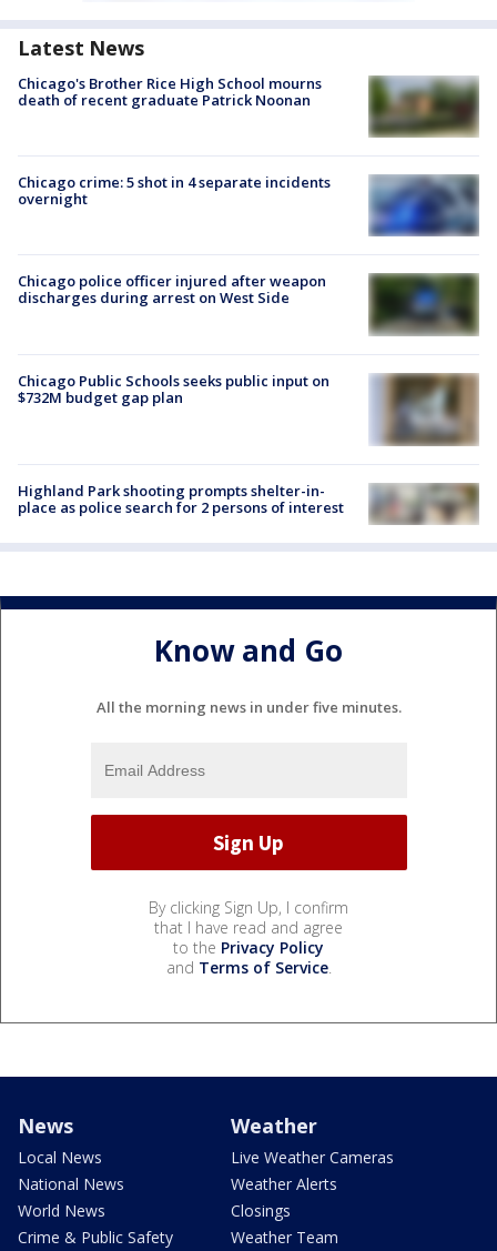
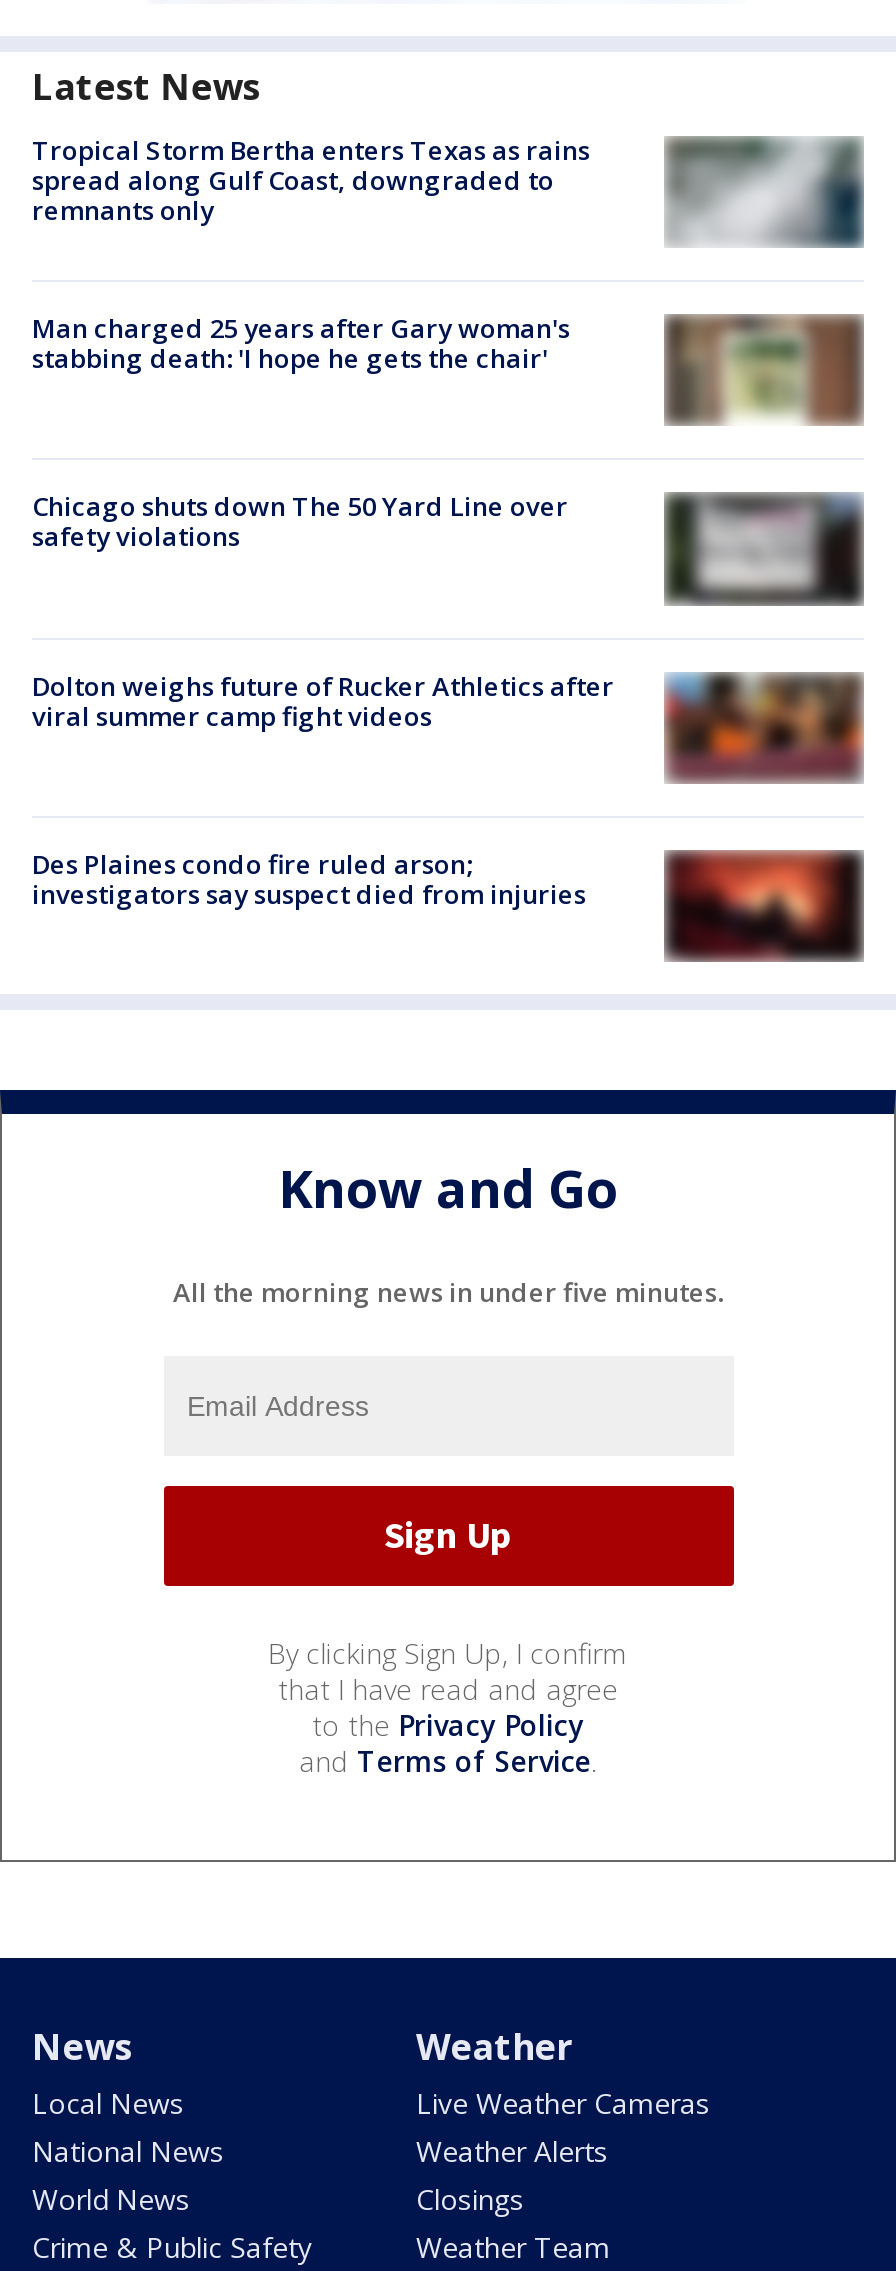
[18,73,322,110] Chicago's Brother Rice High School mourns | death of recent graduate Patrick Noonan -> [32,132,590,228] Tropical Storm Bertha enters Texas as rains | spread along Gulf Coast, downgraded to | remnants only
[369,77,478,138] [image] -> [668,136,860,248] [image]
[18,172,331,209] Chicago crime: 5 shot in 4 separate incidents | overnight -> [32,310,570,376] Man charged 25 years after Gary woman's | stabbing death: 'I hope he gets the chair'
[368,174,479,238] [image] -> [664,316,862,426] [image]
[18,271,326,308] Chicago police officer injured after weapon | discharges during arrest on West Side -> [32,489,568,555] Chicago shuts down The 50 Yard Line over | safety violations
[372,274,479,334] [image] -> [680,492,860,604] [image]
[18,370,479,447] [image] | Chicago Public Schools seeks public input on | $732M budget gap plan -> [32,667,862,804] [image] | Dolton weighs future of Rucker Athletics after | viral summer camp fight videos
[18,472,479,525] [image] | Highland Park shooting prompts shelter-in- | place as police search for 2 persons of interest -> [32,846,866,964] [image] | Des Plaines condo fire ruled arson; | investigators say suspect died from injuries

